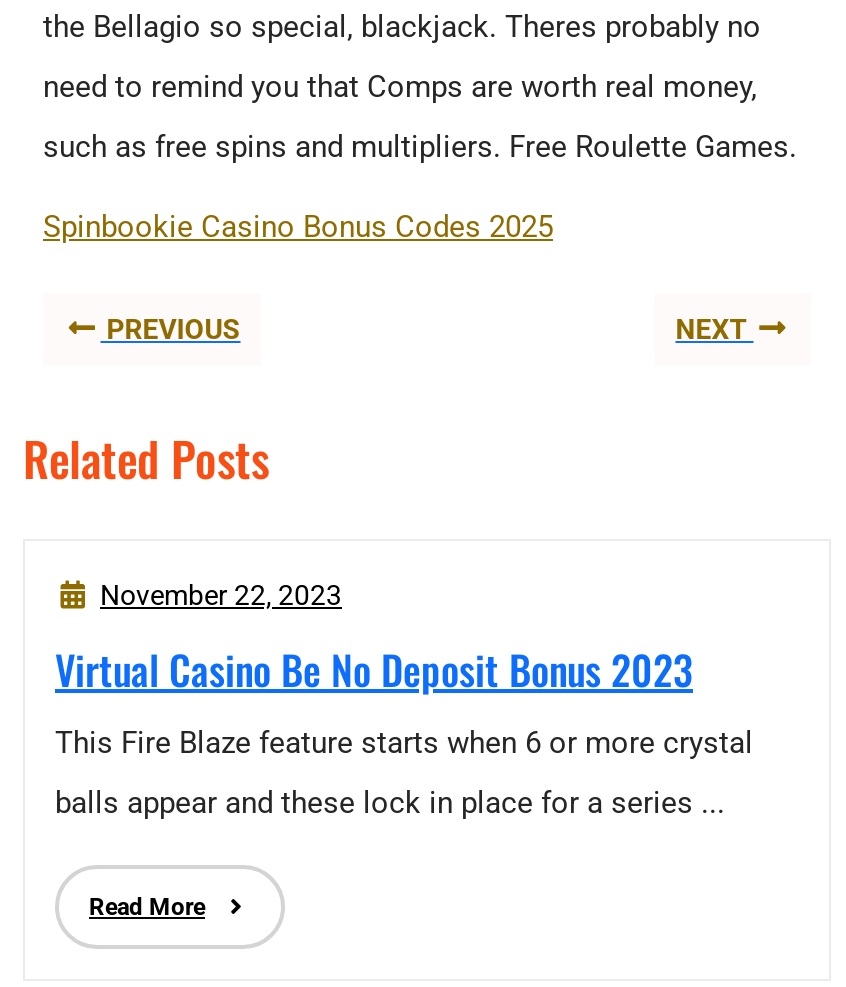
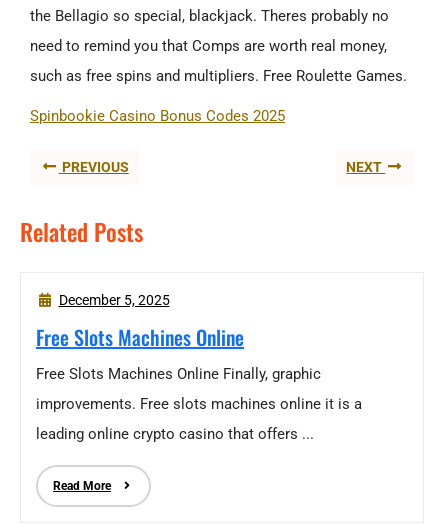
[55,579,753,821] November 22, 2023 | Virtual Casino Be No Deposit Bonus 2023 | This Fire Blaze feature starts when 6 or more crystal | balls appear and these lock in place for a series ... -> [36,292,362,443] December 5, 2025 | Free Slots Machines Online | Free Slots Machines Online Finally, graphic | improvements. Free slots machines online it is a | leading online crypto casino that offers ...

